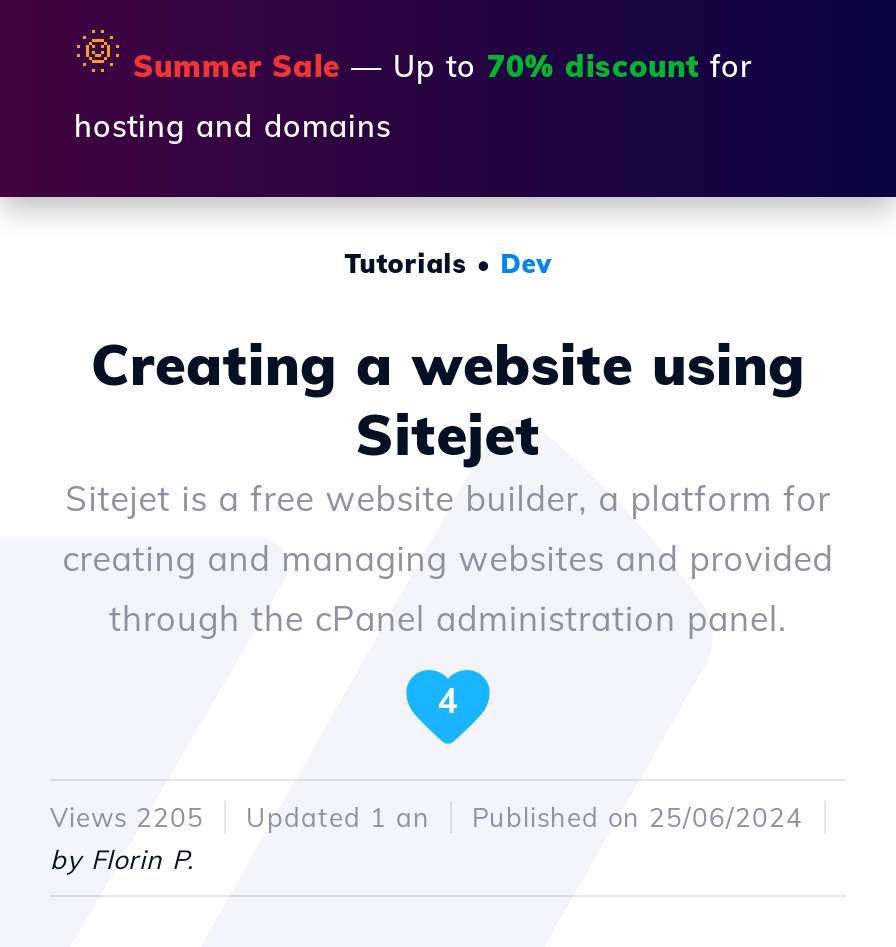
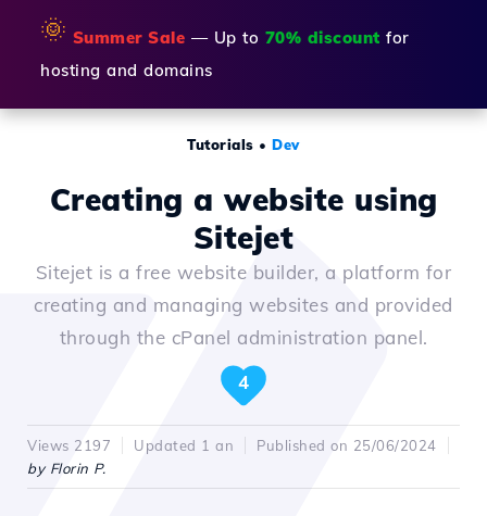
[50,801,803,833] Views 2205 Updated 1 an Published on 25/06/2024 -> [27,437,436,454] Views 2197 Updated 1 an Published on 25/06/2024

